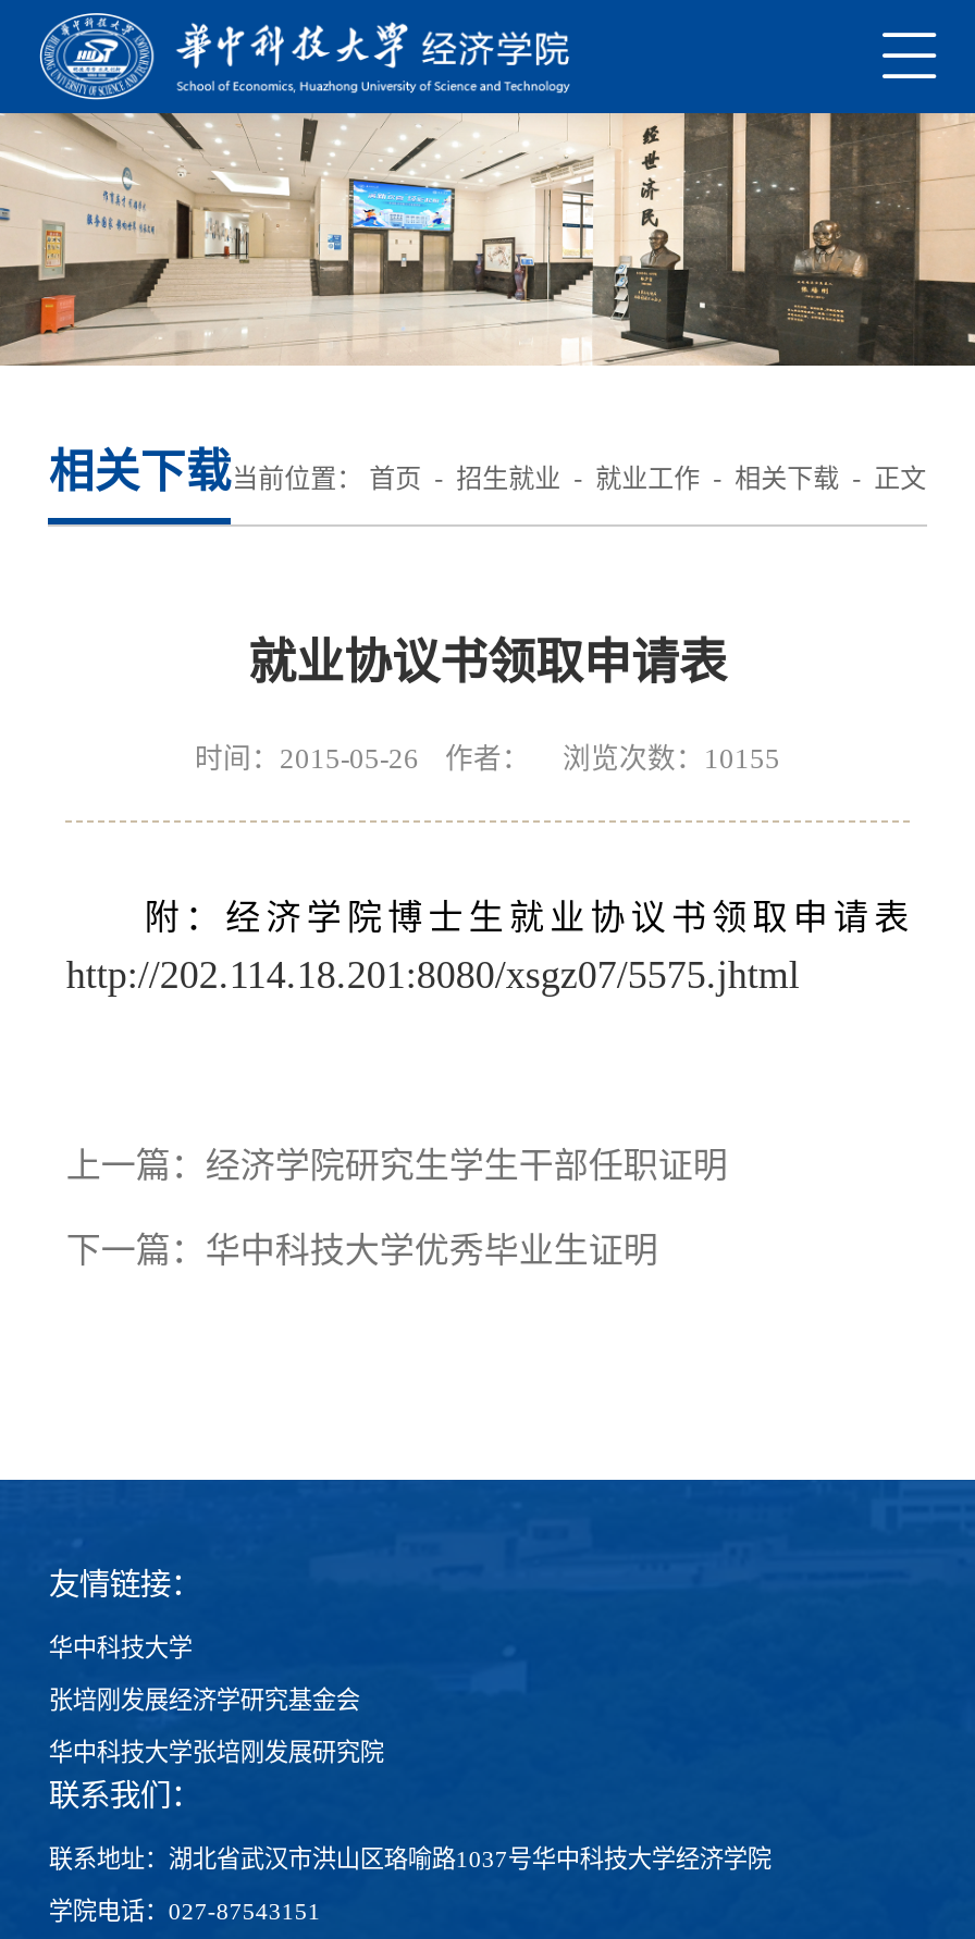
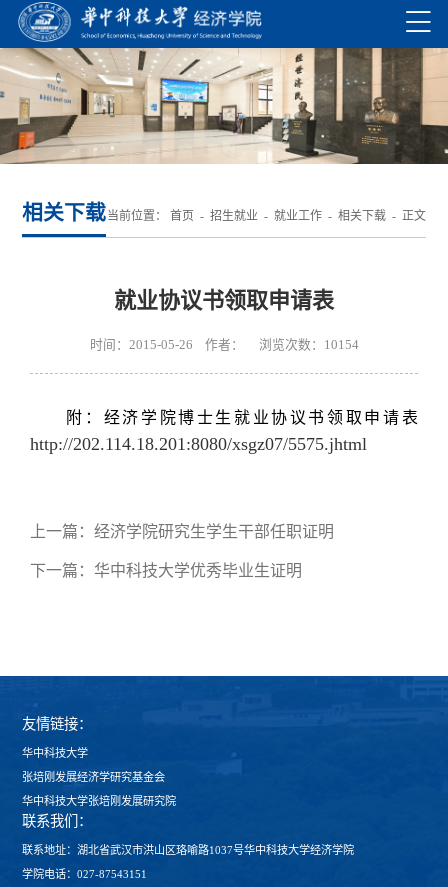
[195,745,780,776] 时间：2015-05-26 作者： 浏览次数：10155 -> [89,338,358,352] 时间：2015-05-26 作者： 浏览次数：10154

